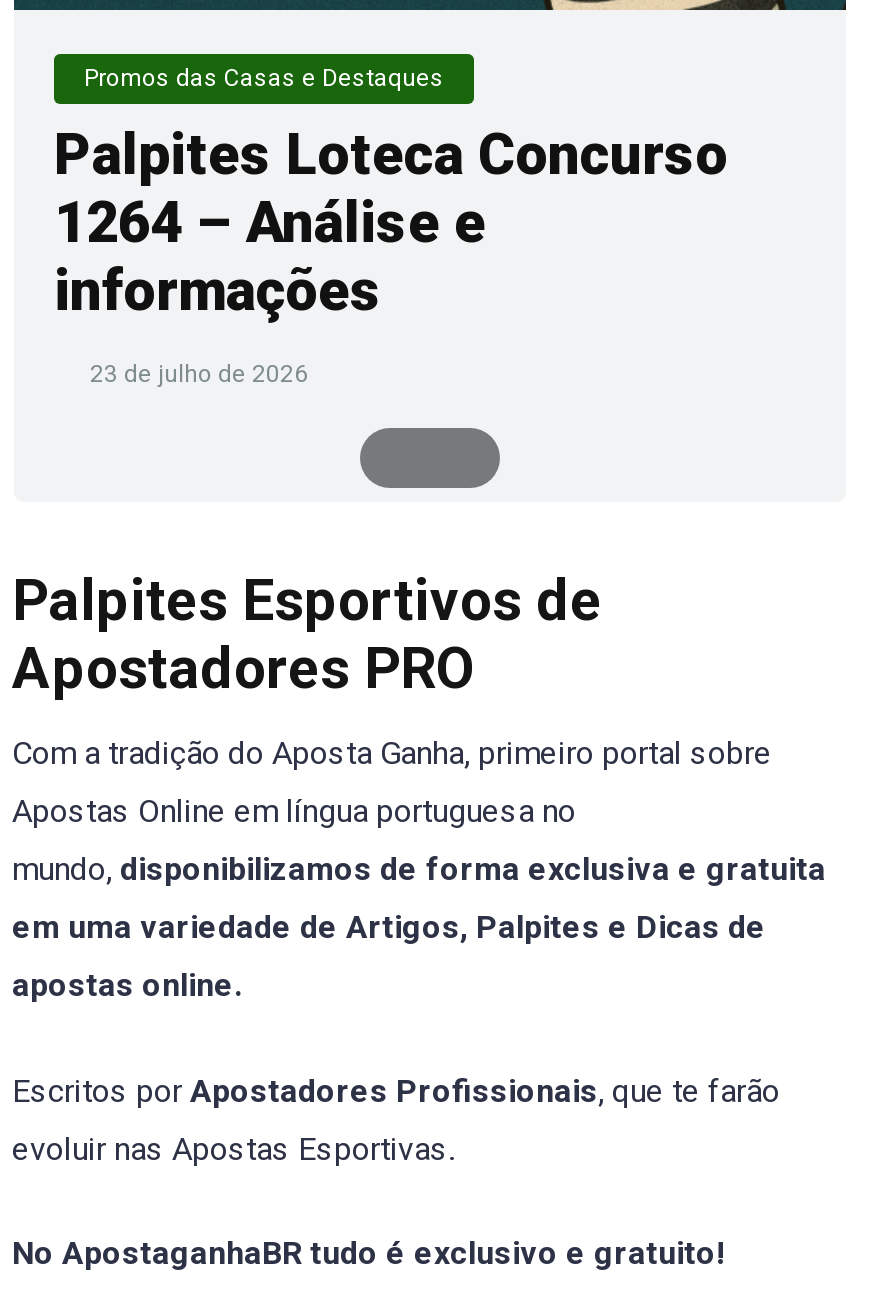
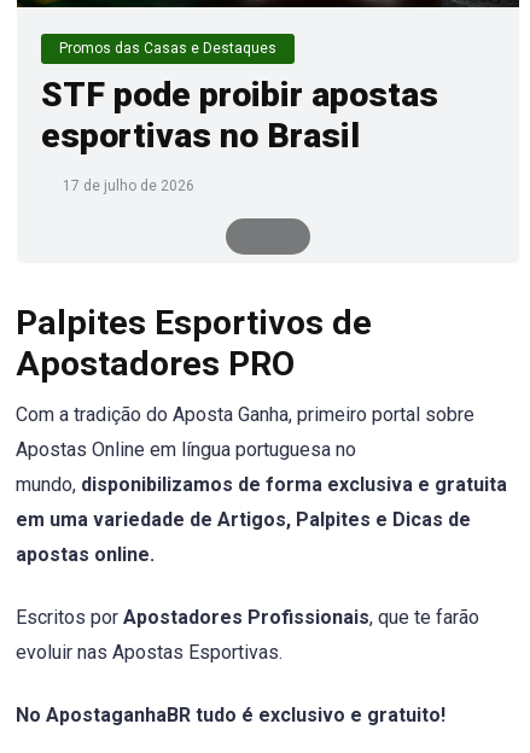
[54,123,728,325] Palpites Loteca Concurso | 1264 – Análise e | informações -> [41,74,438,155] STF pode proibir apostas | esportivas no Brasil
[84,361,308,389] 23 de julho de 2026 -> [59,177,194,194] 17 de julho de 2026

